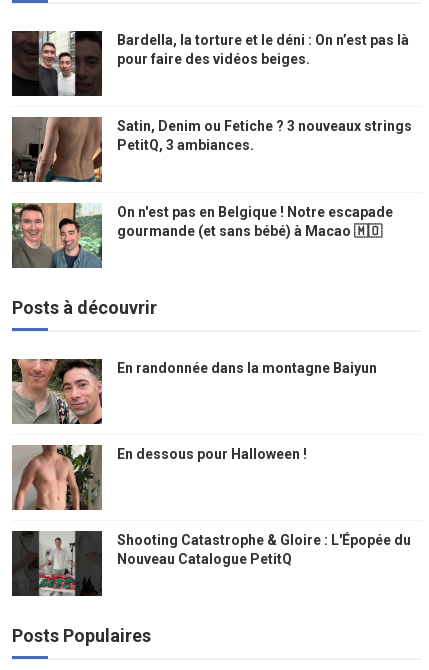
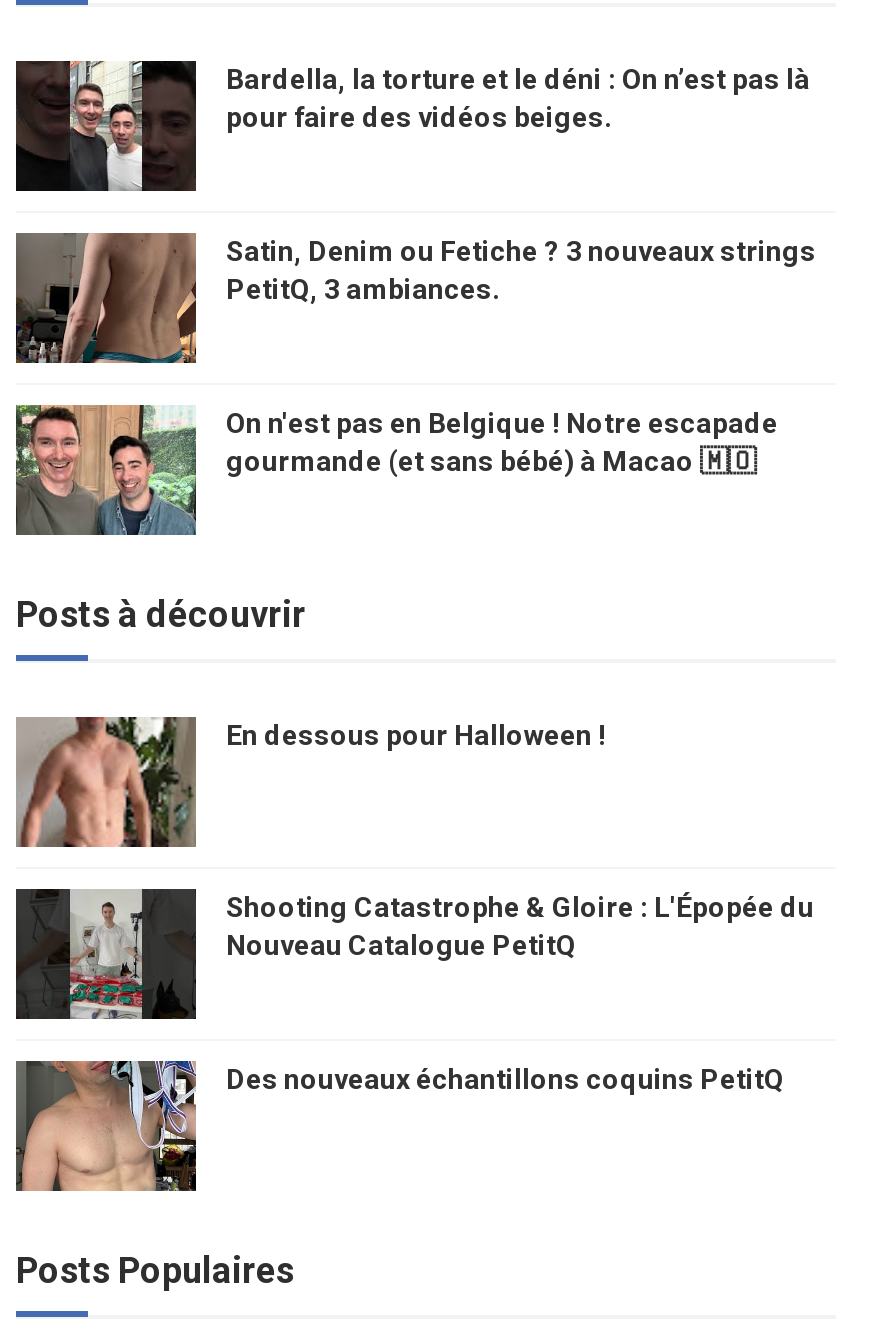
[12,358,377,425] [image] | En randonnée dans la montagne Baiyun -> none
moved [11,443,411,567] -> [14,713,814,961]: [image] | En dessous pour Halloween ! | Shooting Catastrophe & Gloire : L'Épopée du | Nouveau Catalogue PetitQ
none -> [16,1059,784,1193] [image] | Des nouveaux échantillons coquins PetitQ

